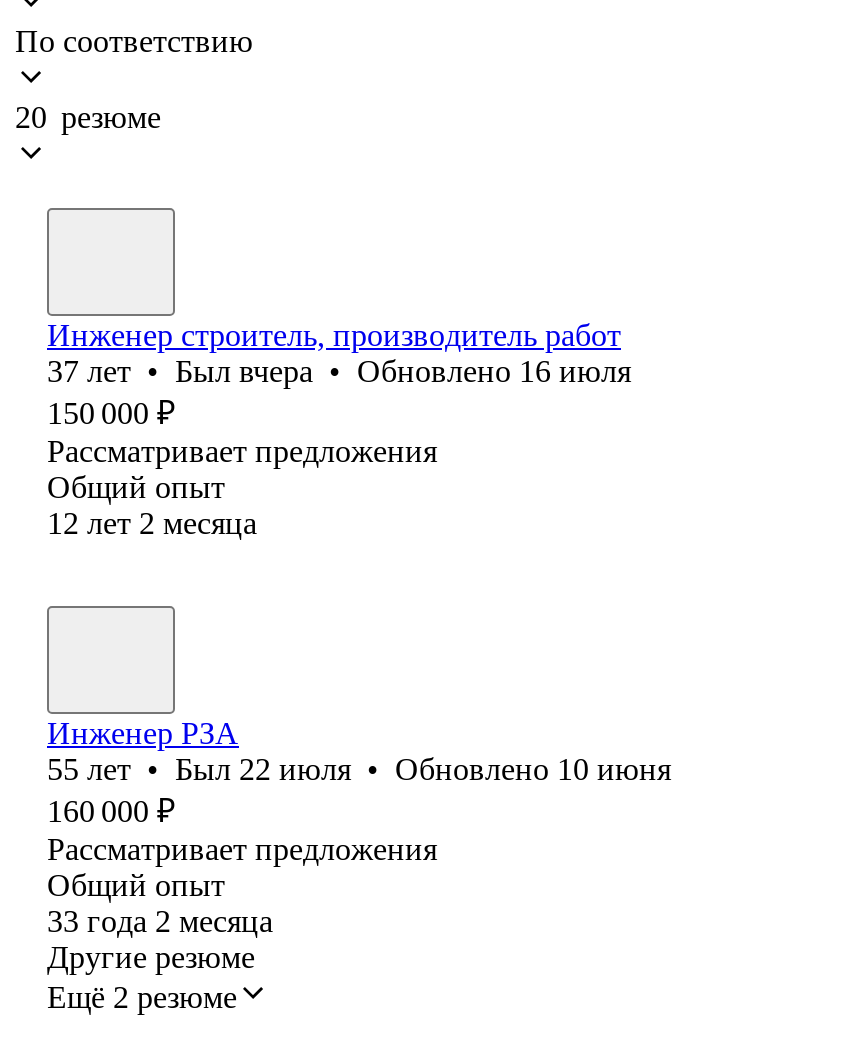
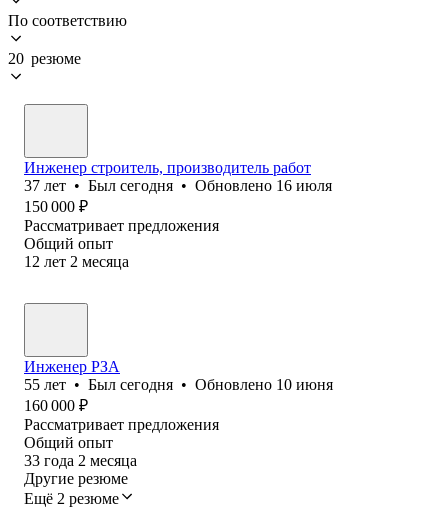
[47,354,631,388] 37 лет • Был вчера • Обновлено 16 июля -> [24,177,332,194] 37 лет • Был сегодня • Обновлено 16 июля
[47,752,671,786] 55 лет • Был 22 июля • Обновлено 10 июня -> [24,376,333,393] 55 лет • Был сегодня • Обновлено 10 июня

